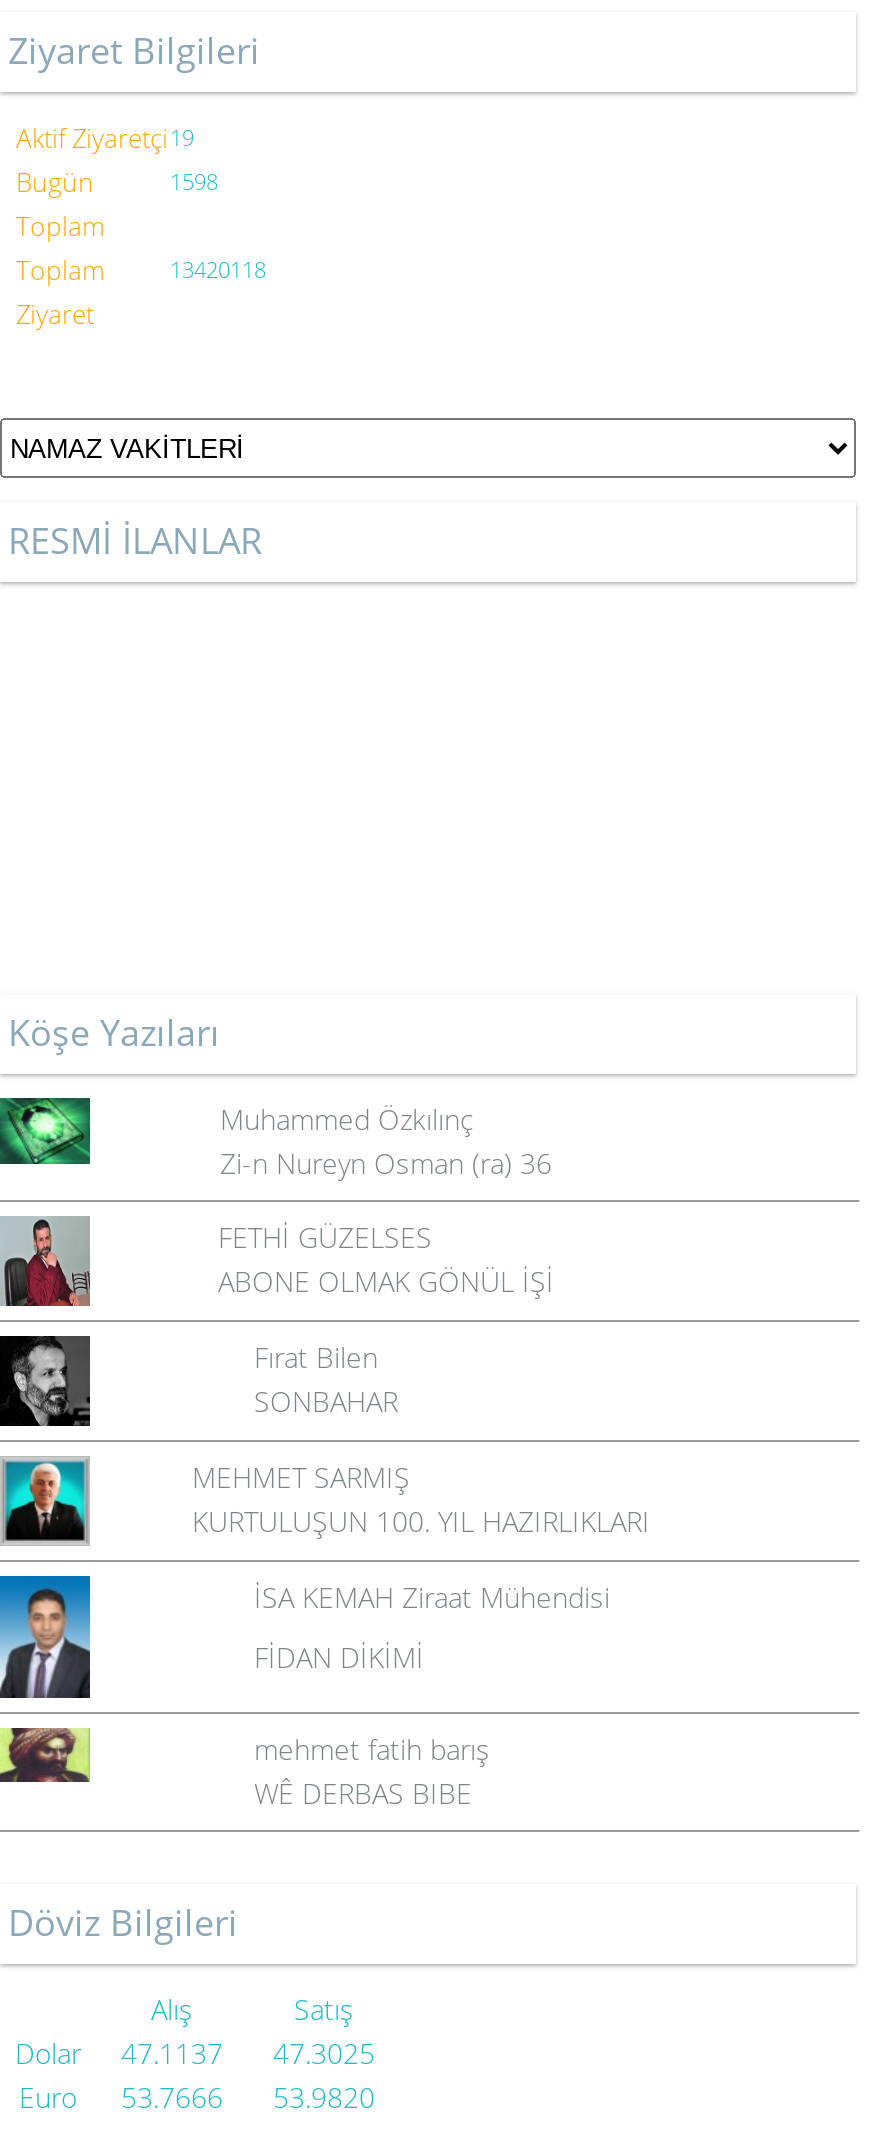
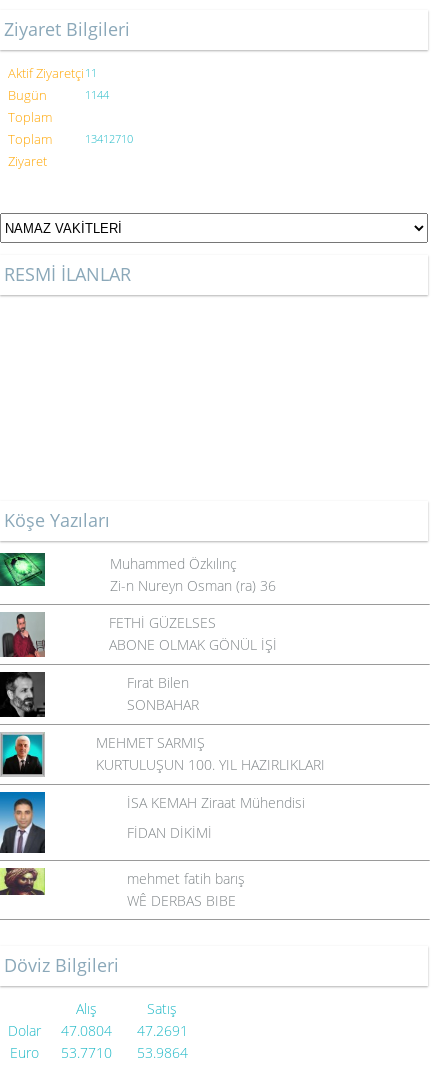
[16,120,194,156] Aktif Ziyaretçi19 -> [8,64,97,82] Aktif Ziyaretçi11
[170,166,218,196] 1598 -> [85,87,109,102] 1144
[170,254,266,284] 13420118 -> [85,131,133,146] 13412710
[121,2034,223,2072] 47.1137 -> [60,1021,111,1040] 47.0804
[273,2034,375,2072] 47.3025 -> [136,1021,187,1040] 47.2691
[121,2078,223,2116] 53.7666 -> [60,1043,111,1062] 53.7710
[273,2078,375,2116] 53.9820 -> [136,1043,187,1062] 53.9864

